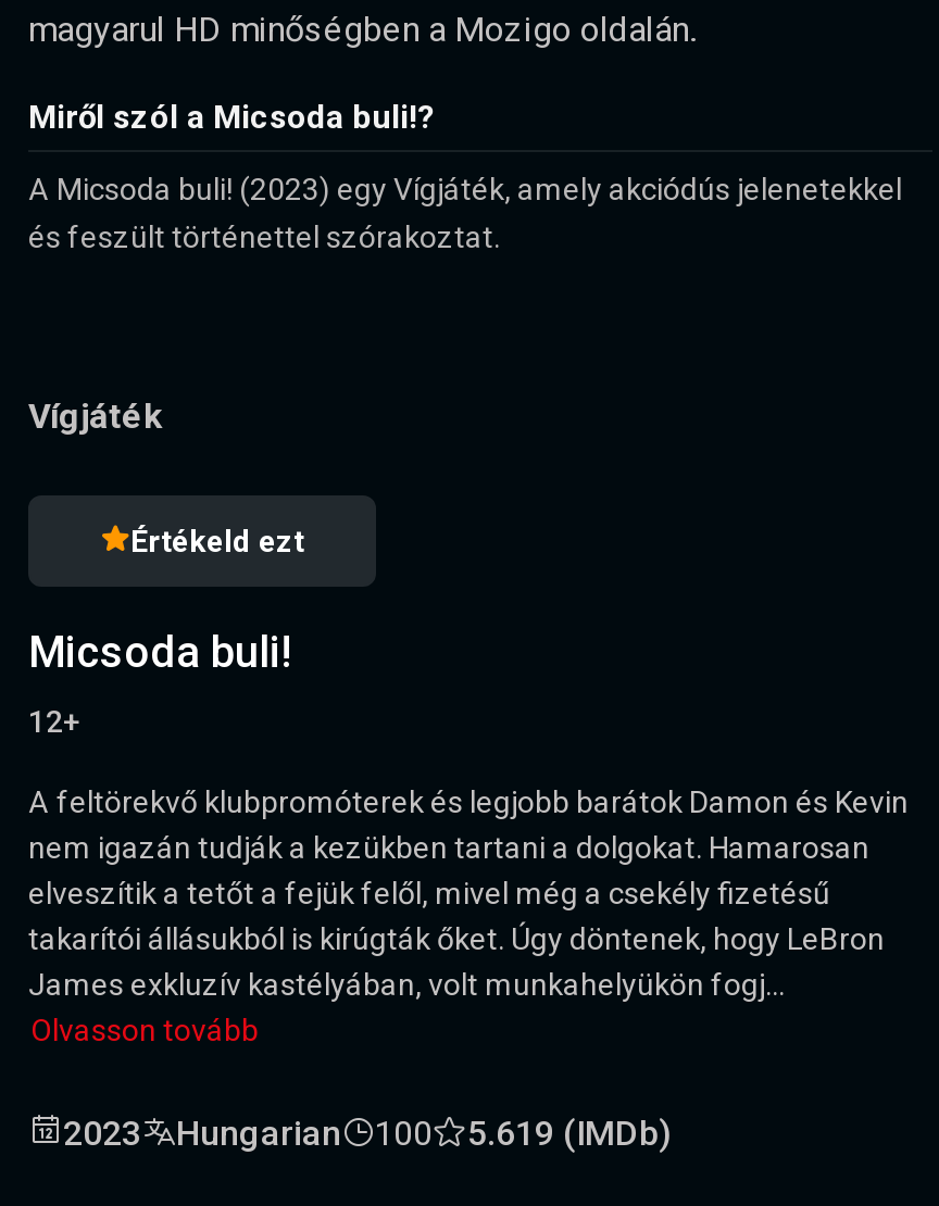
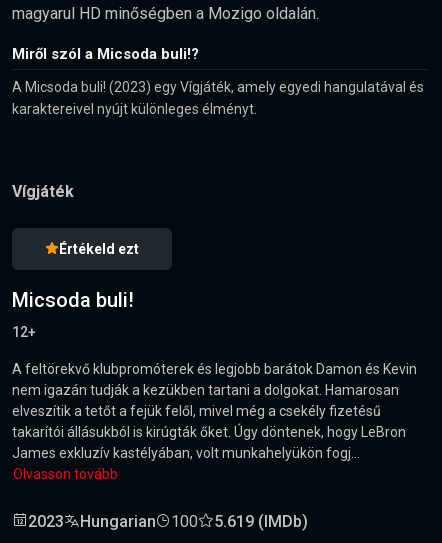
[28,171,902,253] A Micsoda buli! (2023) egy Vígjáték, amely akciódús jelenetekkel | és feszült történettel szórakoztat. -> [12,78,424,116] A Micsoda buli! (2023) egy Vígjáték, amely egyedi hangulatával és | karaktereivel nyújt különleges élményt.

